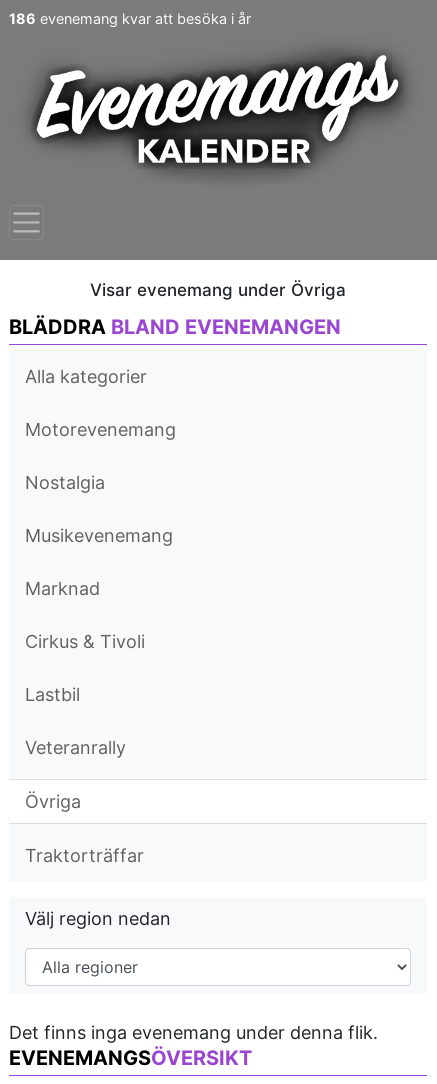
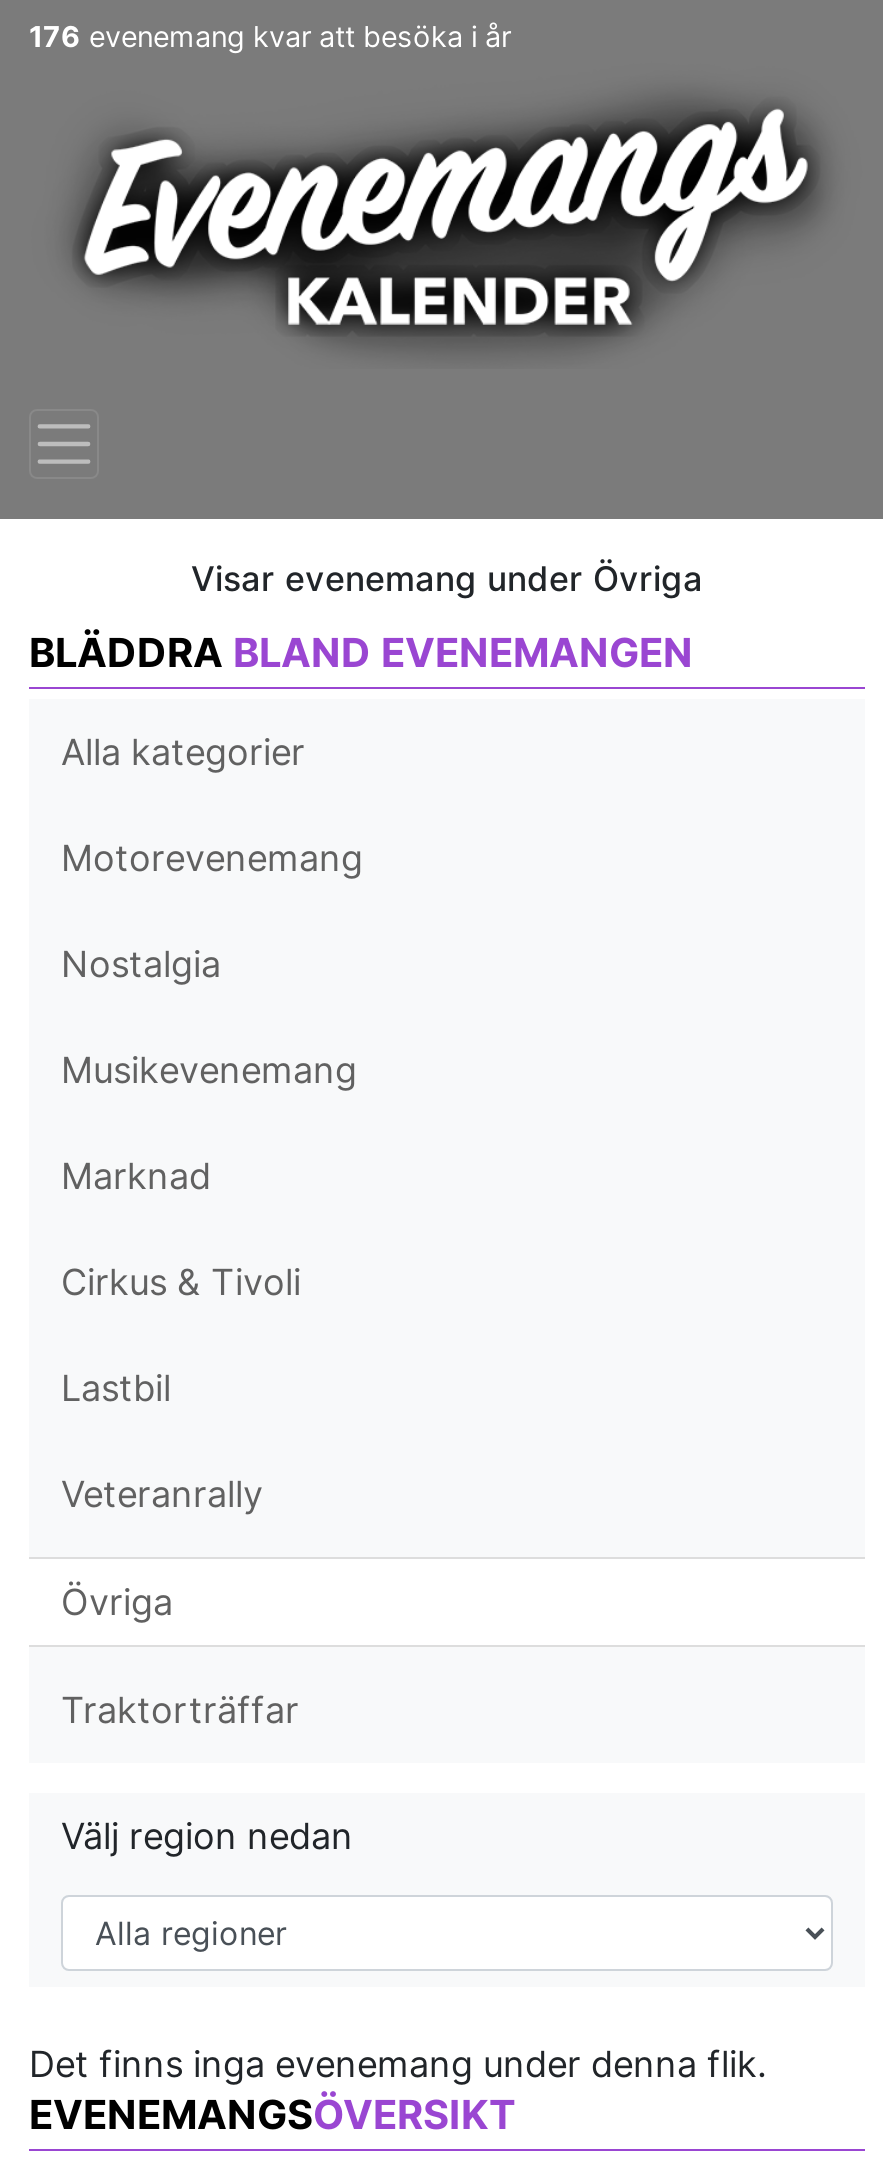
[9,10,251,27] 186 evenemang kvar att besöka i år -> [29,19,511,53] 176 evenemang kvar att besöka i år

